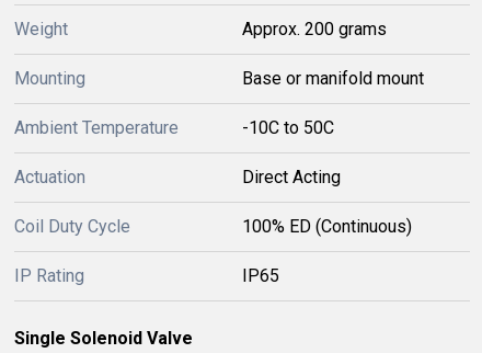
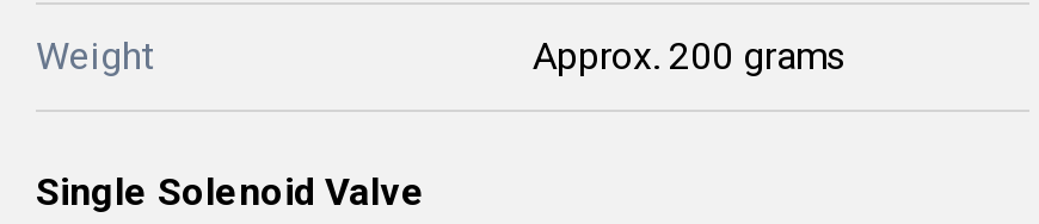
[14,68,424,286] Mounting | Base or manifold mount | Ambient Temperature | -10C to 50C | Actuation | Direct Acting | Coil Duty Cycle | 100% ED (Continuous) | IP Rating | IP65 -> none

